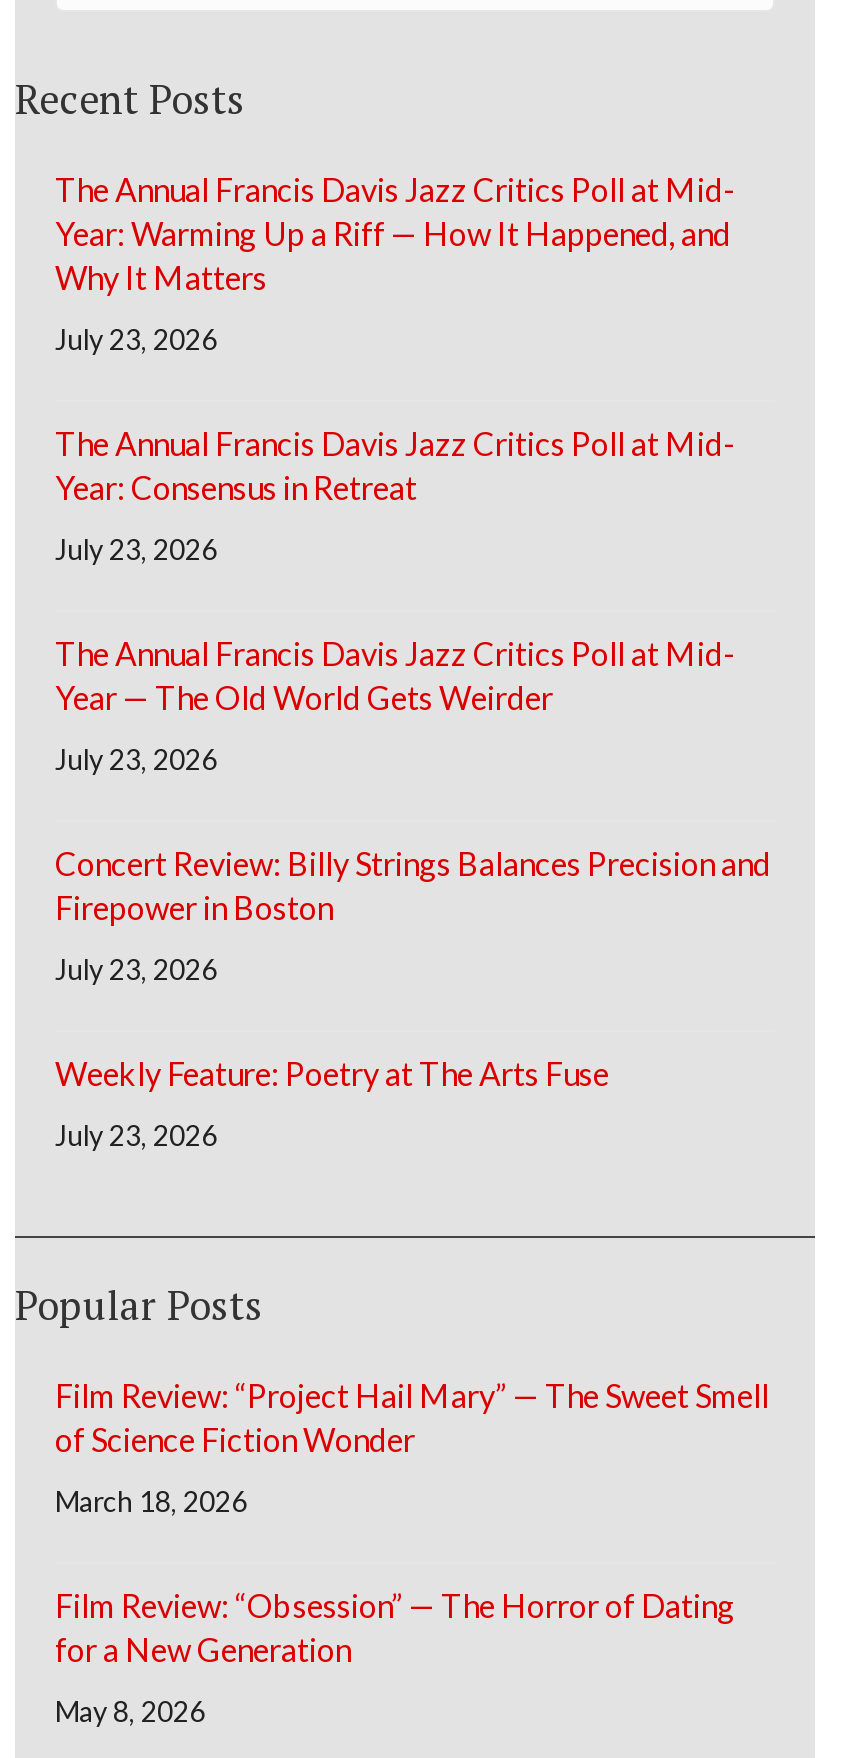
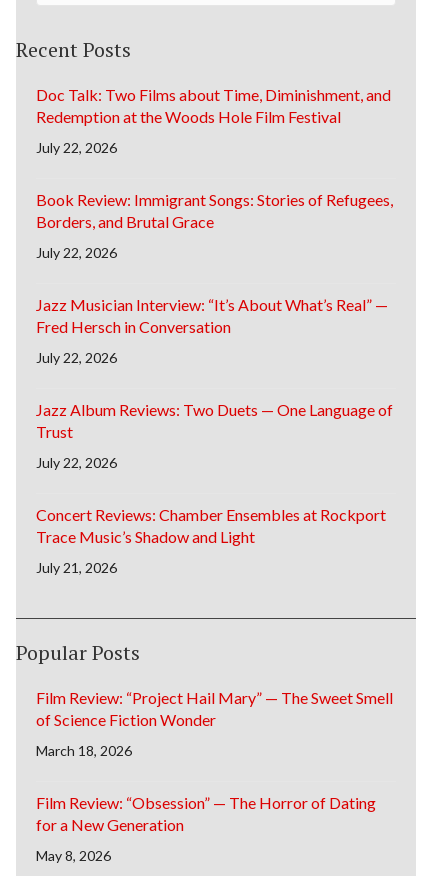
[55,171,735,297] The Annual Francis Davis Jazz Critics Poll at Mid- | Year: Warming Up a Riff — How It Happened, and | Why It Matters -> [36,85,391,126] Doc Talk: Two Films about Time, Diminishment, and | Redemption at the Woods Hole Film Festival
[55,323,217,357] July 23, 2026 -> [36,139,117,156] July 22, 2026
[55,425,735,507] The Annual Francis Davis Jazz Critics Poll at Mid- | Year: Consensus in Retreat -> [36,190,393,231] Book Review: Immigrant Songs: Stories of Refugees, | Borders, and Brutal Grace
[55,533,217,567] July 23, 2026 -> [36,244,117,261] July 22, 2026
[55,635,735,717] The Annual Francis Davis Jazz Critics Poll at Mid- | Year — The Old World Gets Weirder -> [36,295,388,336] Jazz Musician Interview: “It’s About What’s Real” — | Fred Hersch in Conversation
[55,743,217,777] July 23, 2026 -> [36,349,117,366] July 22, 2026
[55,845,771,927] Concert Review: Billy Strings Balances Precision and | Firepower in Boston -> [36,400,393,441] Jazz Album Reviews: Two Duets — One Language of | Trust
[55,953,217,987] July 23, 2026 -> [36,454,117,471] July 22, 2026
[55,1055,609,1093] Weekly Feature: Poetry at The Arts Fuse -> [36,505,386,546] Concert Reviews: Chamber Ensembles at Rockport | Trace Music’s Shadow and Light
[55,1119,217,1153] July 23, 2026 -> [36,559,117,576] July 21, 2026

